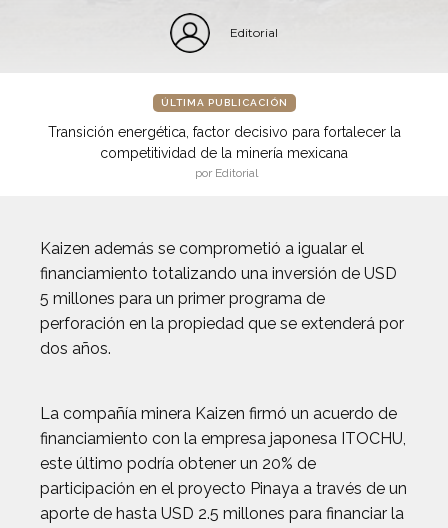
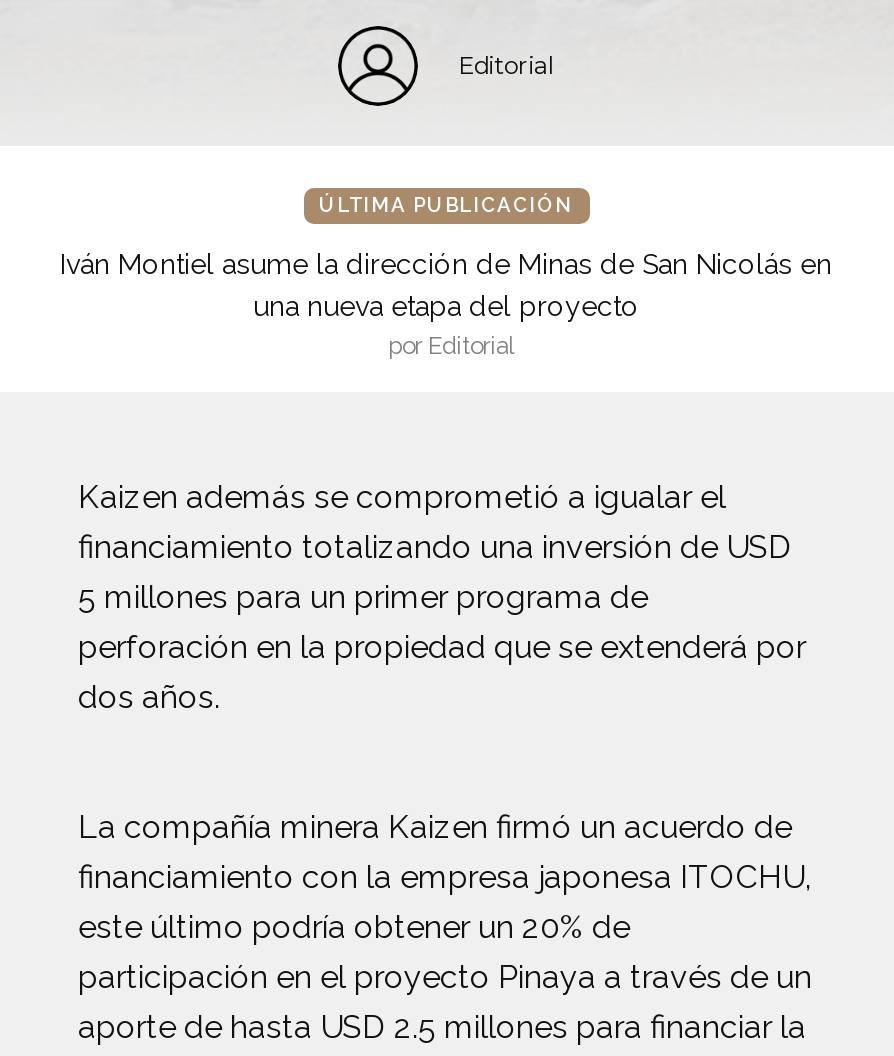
[47,124,400,161] Transición energética, factor decisivo para fortalecer la | competitividad de la minería mexicana -> [60,248,832,322] Iván Montiel asume la dirección de Minas de San Nicolás en | una nueva etapa del proyecto

